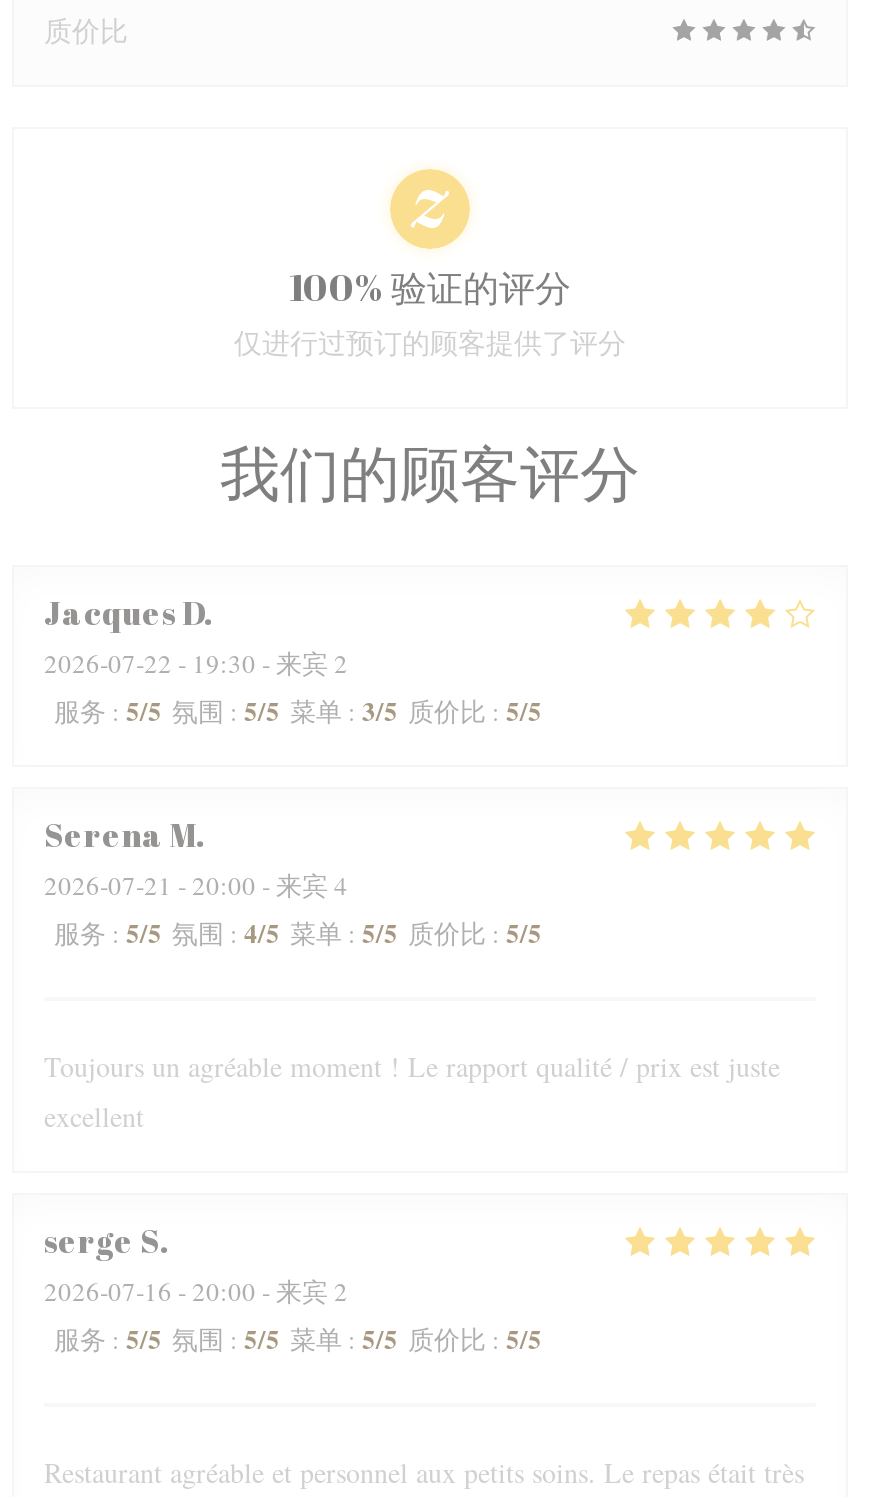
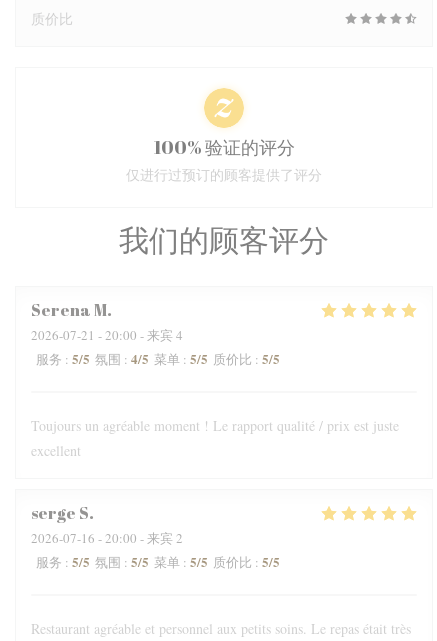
[44,591,542,729] Jacques D | 2026-07-22 - 19:30 - 来宾 2 | 服务: 5/5 氛围: 5/5 菜单: 3/5 质价比: 5/5 -> none

